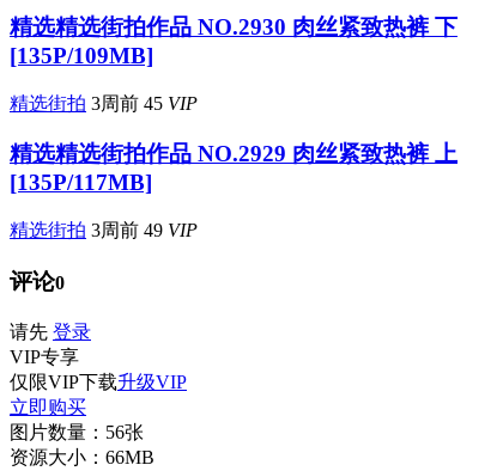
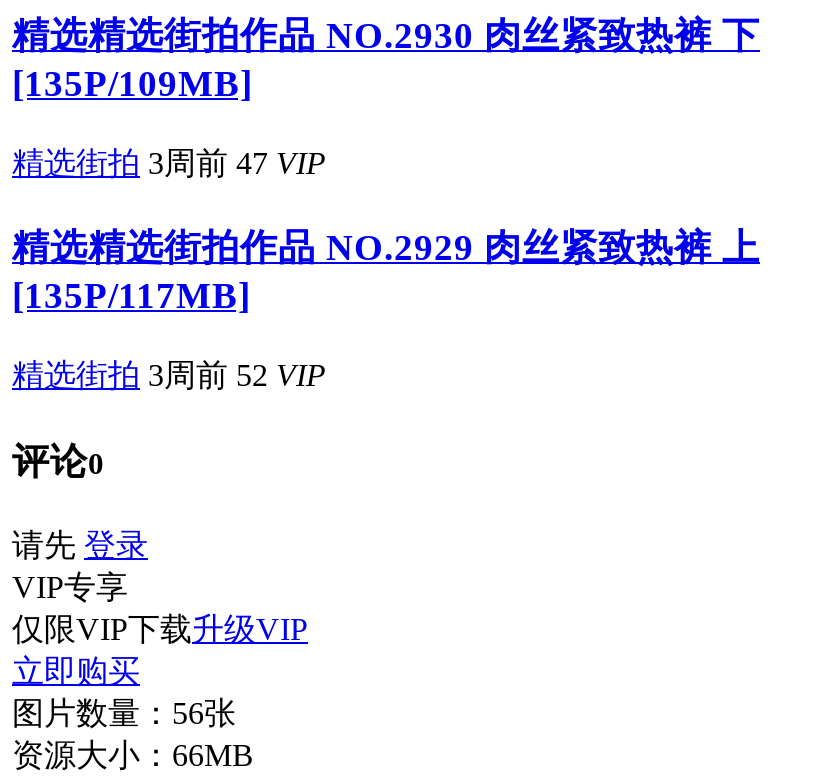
[10,93,198,113] 精选街拍 3周前45 VIP -> [12,145,326,179] 精选街拍 3周前47 VIP
[10,220,198,240] 精选街拍 3周前49 VIP -> [12,358,326,392] 精选街拍 3周前52 VIP

